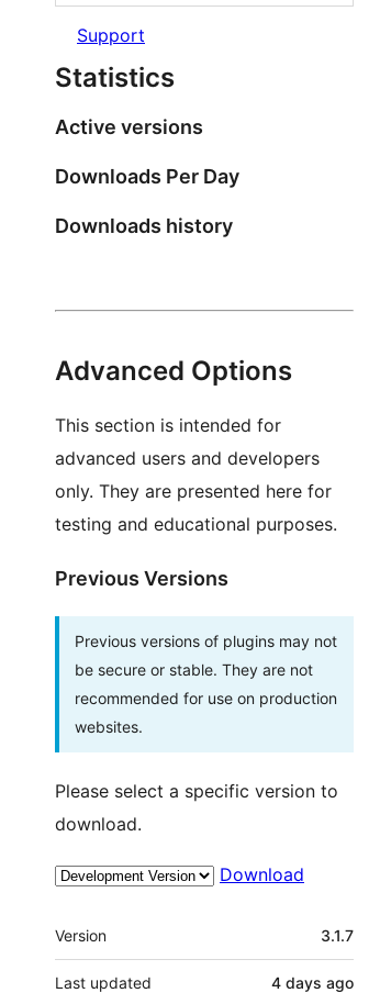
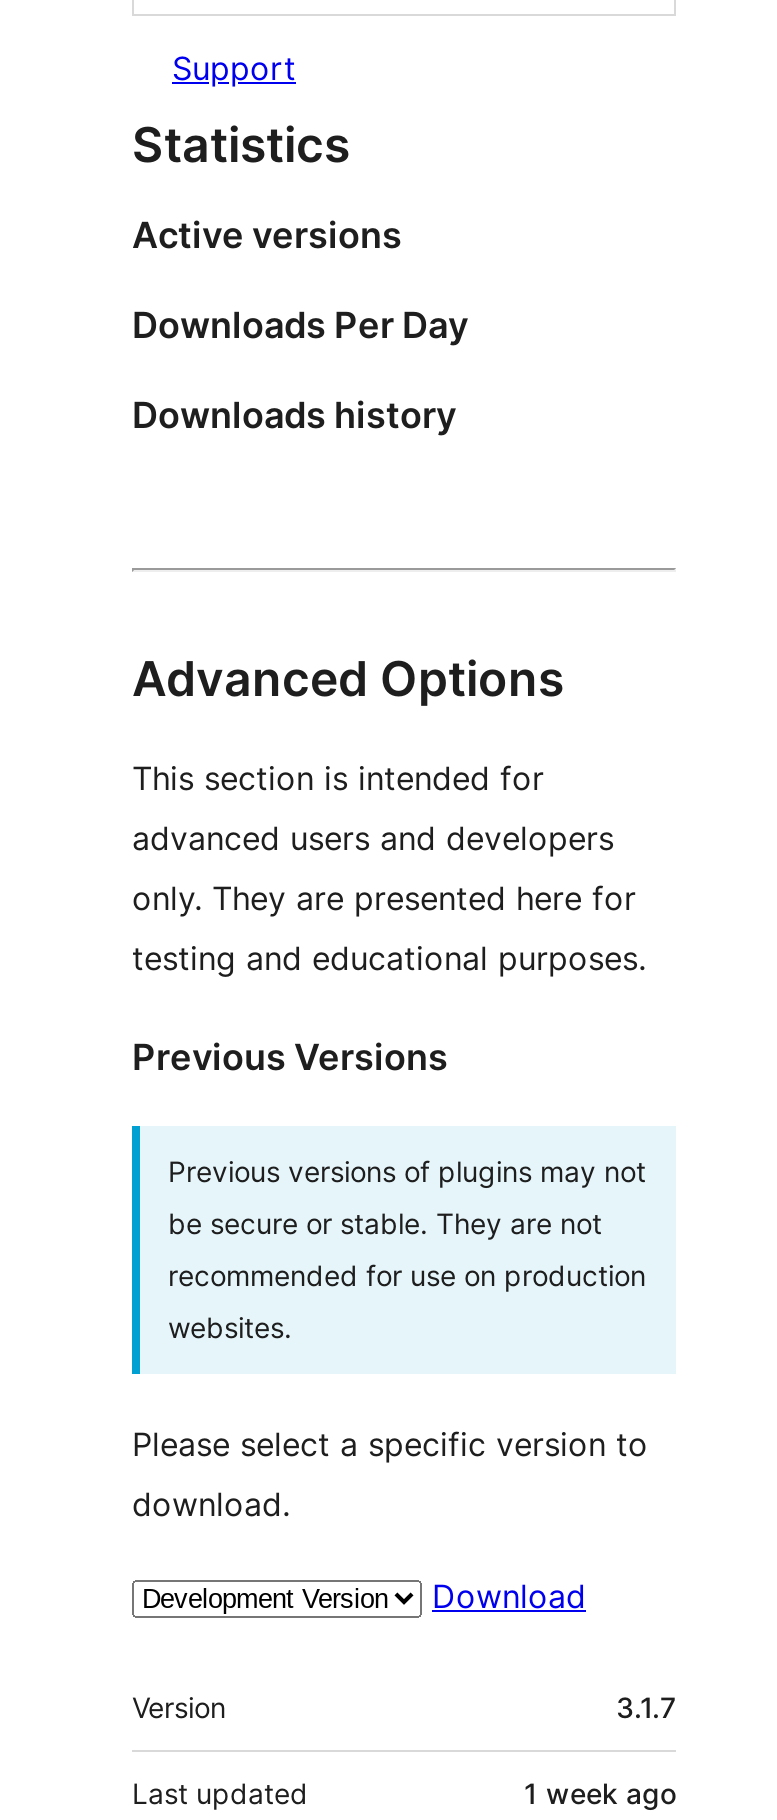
[271,973,354,991] 4 days ago -> [524,1775,676,1809] 1 week ago

